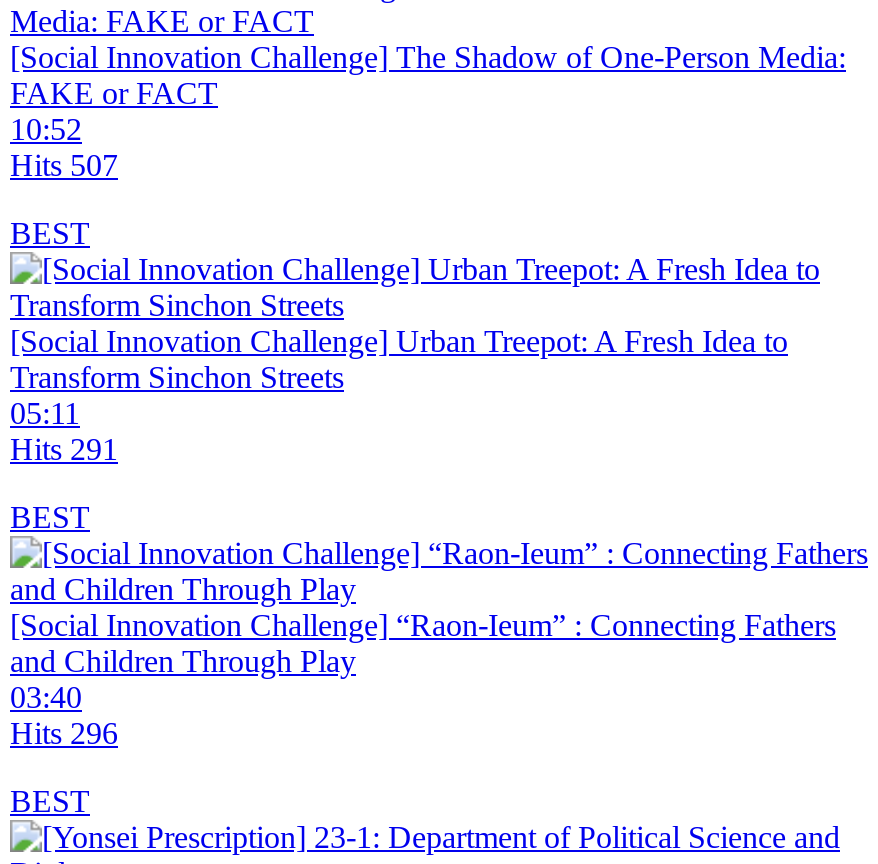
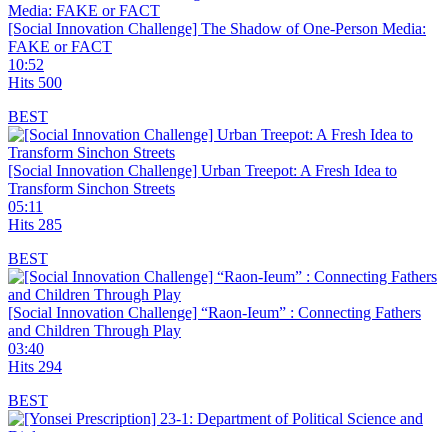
[10,148,118,182] Hits 507 -> [8,74,62,91] Hits 500
[10,432,118,466] Hits 291 -> [8,216,62,233] Hits 285
[10,716,118,750] Hits 296 -> [8,358,62,375] Hits 294

